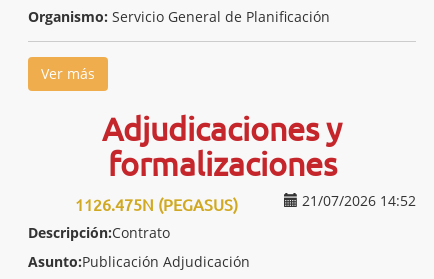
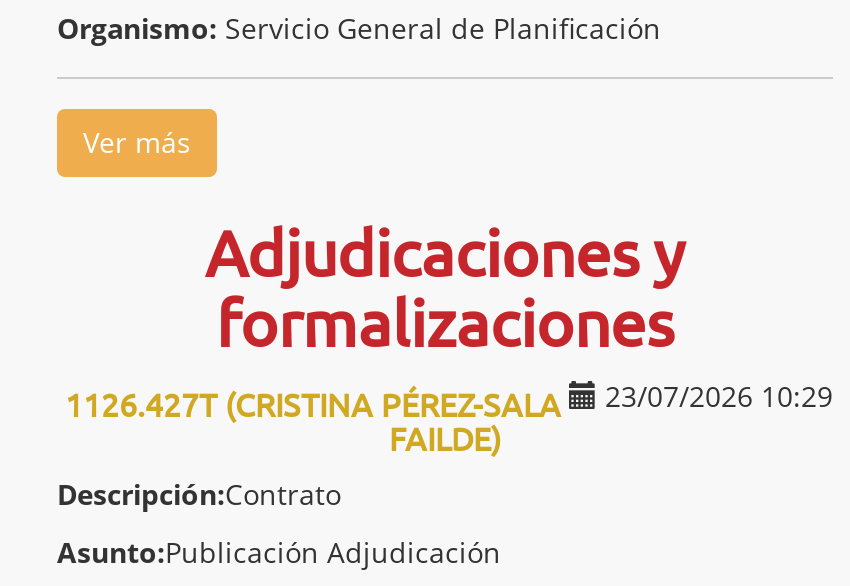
[74,191,416,214] 21/07/2026 14:52 | 1126.475N (PEGASUS) -> [65,377,833,457] 23/07/2026 10:29 | 1126.427T (CRISTINA PÉREZ-SALA | FAILDE)

